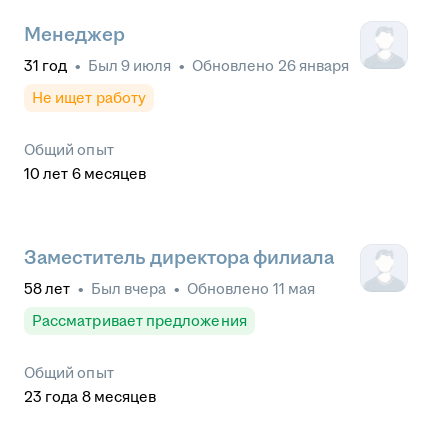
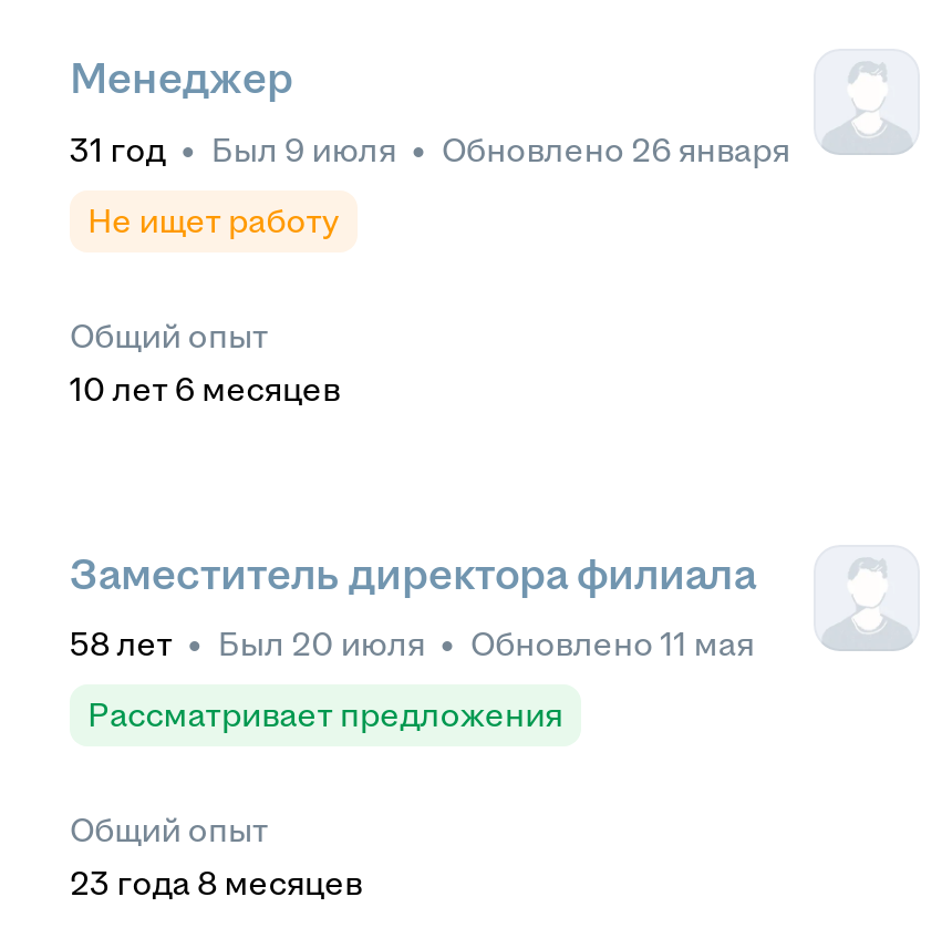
[24,280,315,297] 58 лет • Был вчера • Обновлено 11 мая -> [70,623,754,661] 58 лет • Был 20 июля • Обновлено 11 мая

